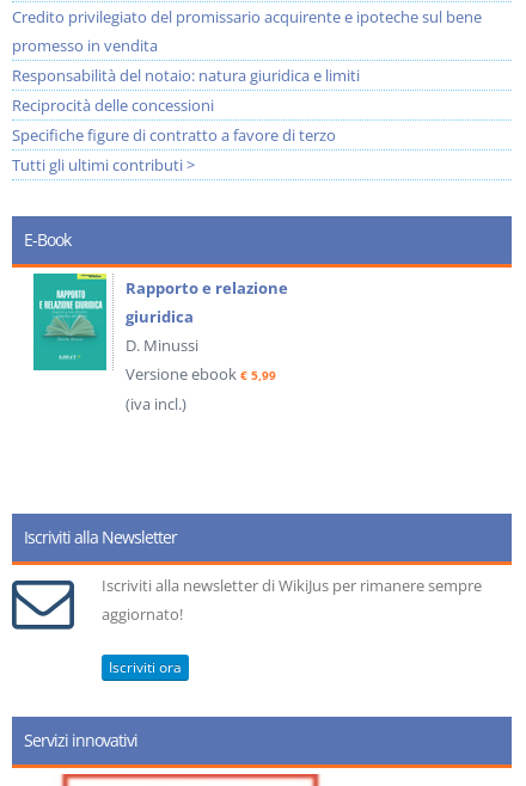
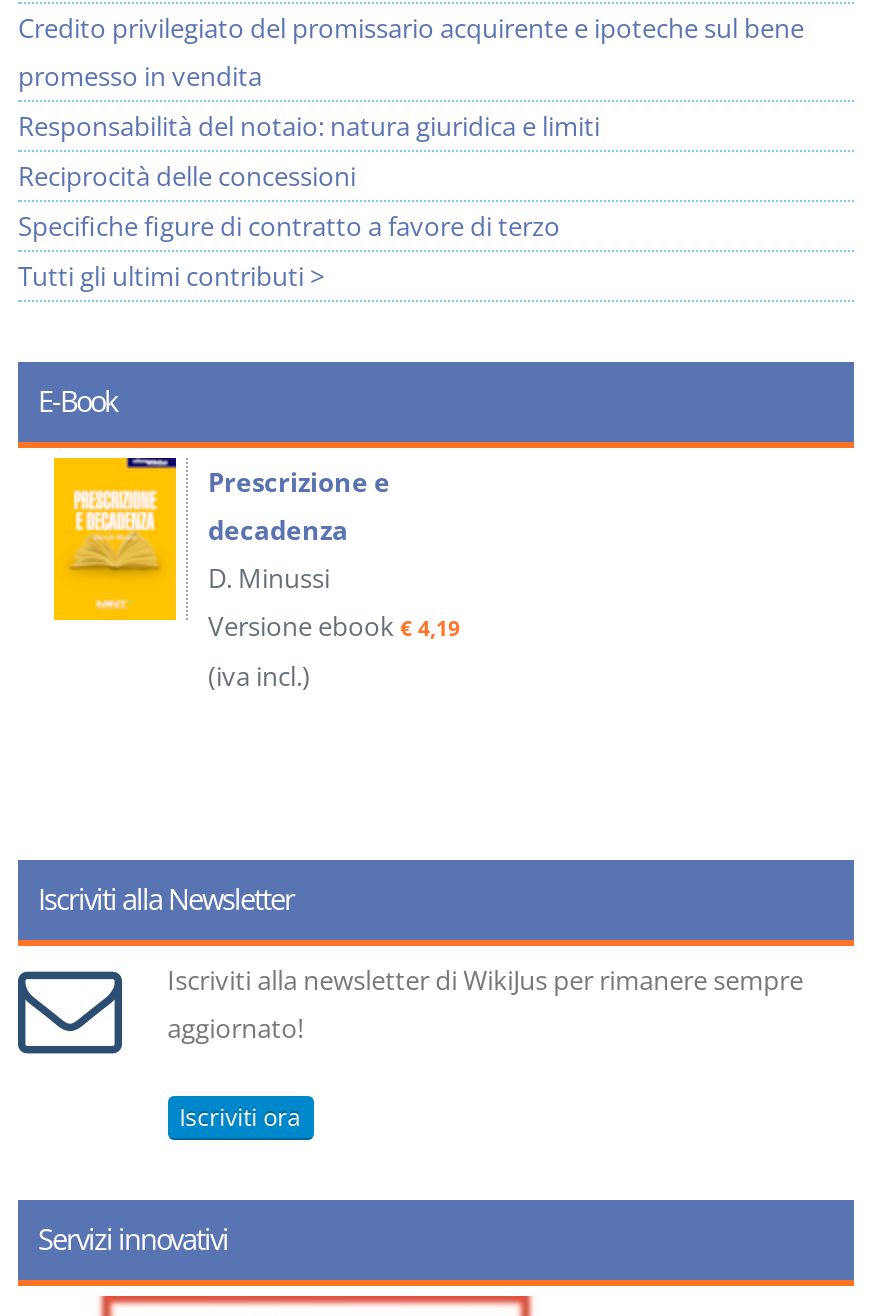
[32,272,288,371] [image] | Rapporto e relazione | giuridica -> [52,456,390,622] [image] | Prescrizione e | decadenza
[126,363,276,385] Versione ebook € 5,99 -> [208,608,460,644] Versione ebook € 4,19

